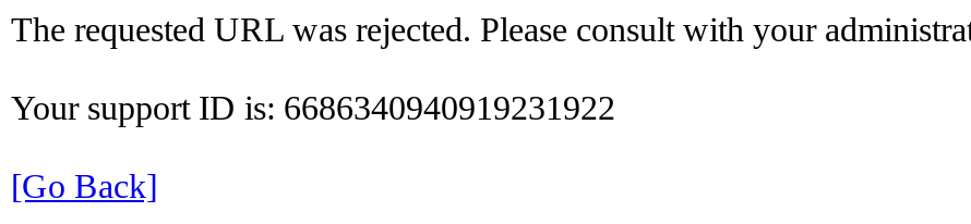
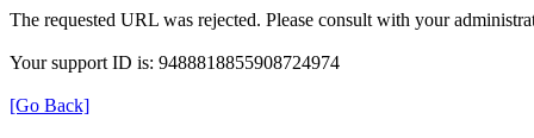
[11,89,615,126] Your support ID is: 6686340940919231922 -> [10,52,340,73] Your support ID is: 9488818855908724974

